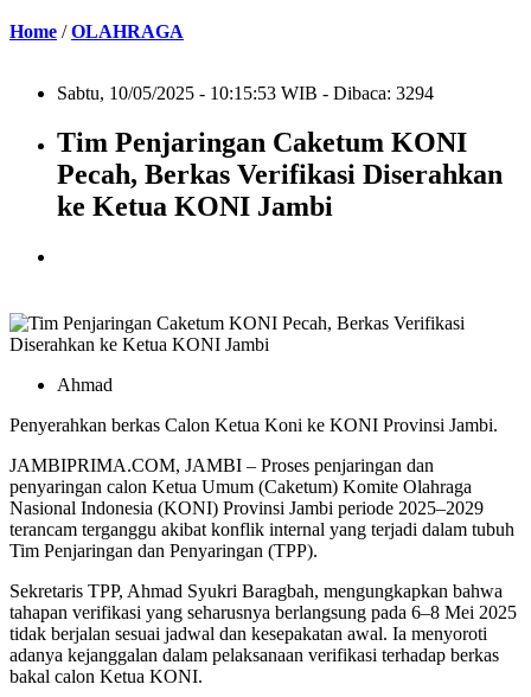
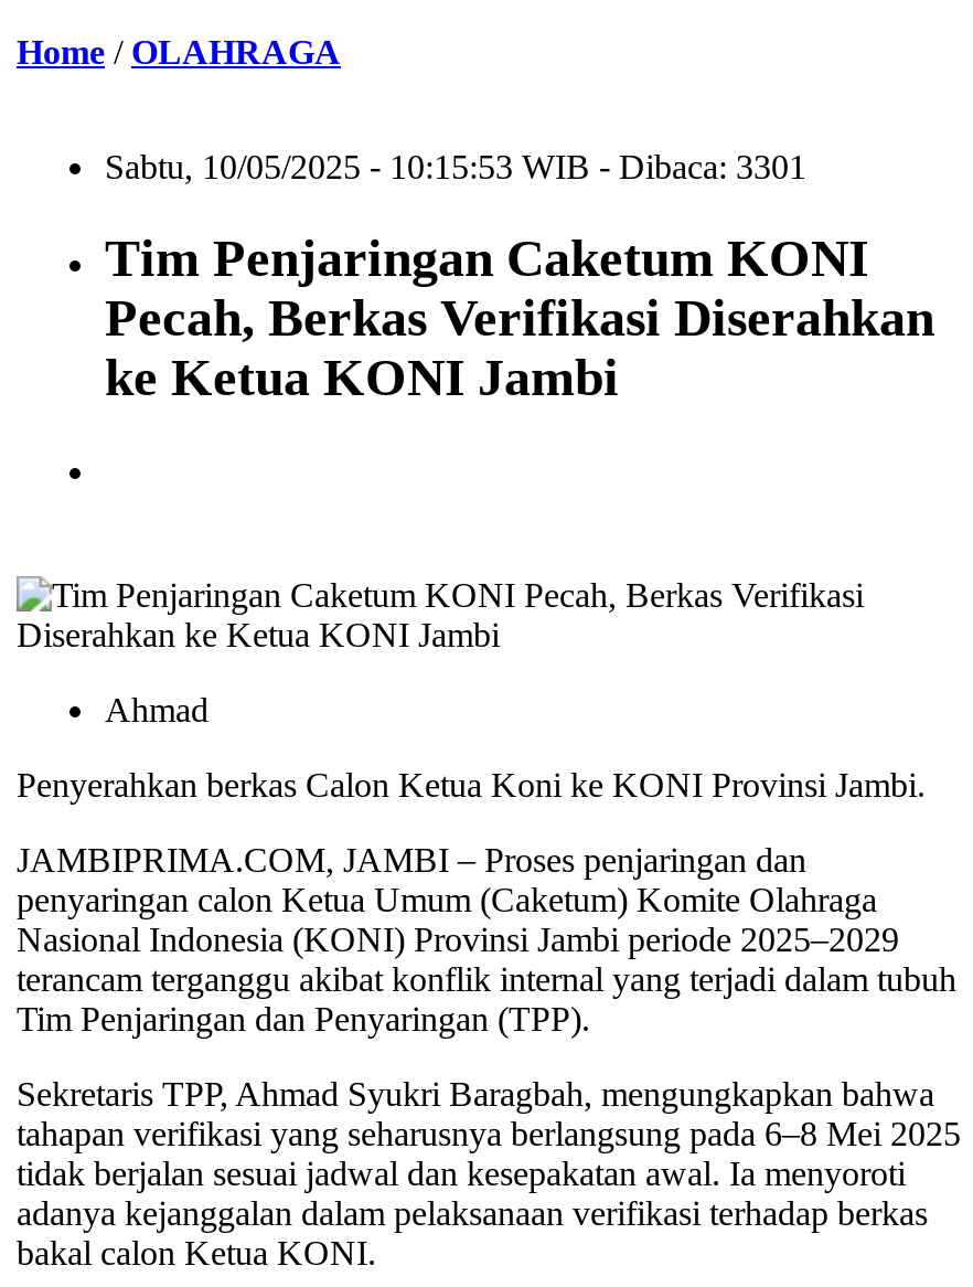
[57,82,434,103] Sabtu, 10/05/2025 - 10:15:53 WIB - Dibaca: 3294 -> [105,147,806,184] Sabtu, 10/05/2025 - 10:15:53 WIB - Dibaca: 3301

